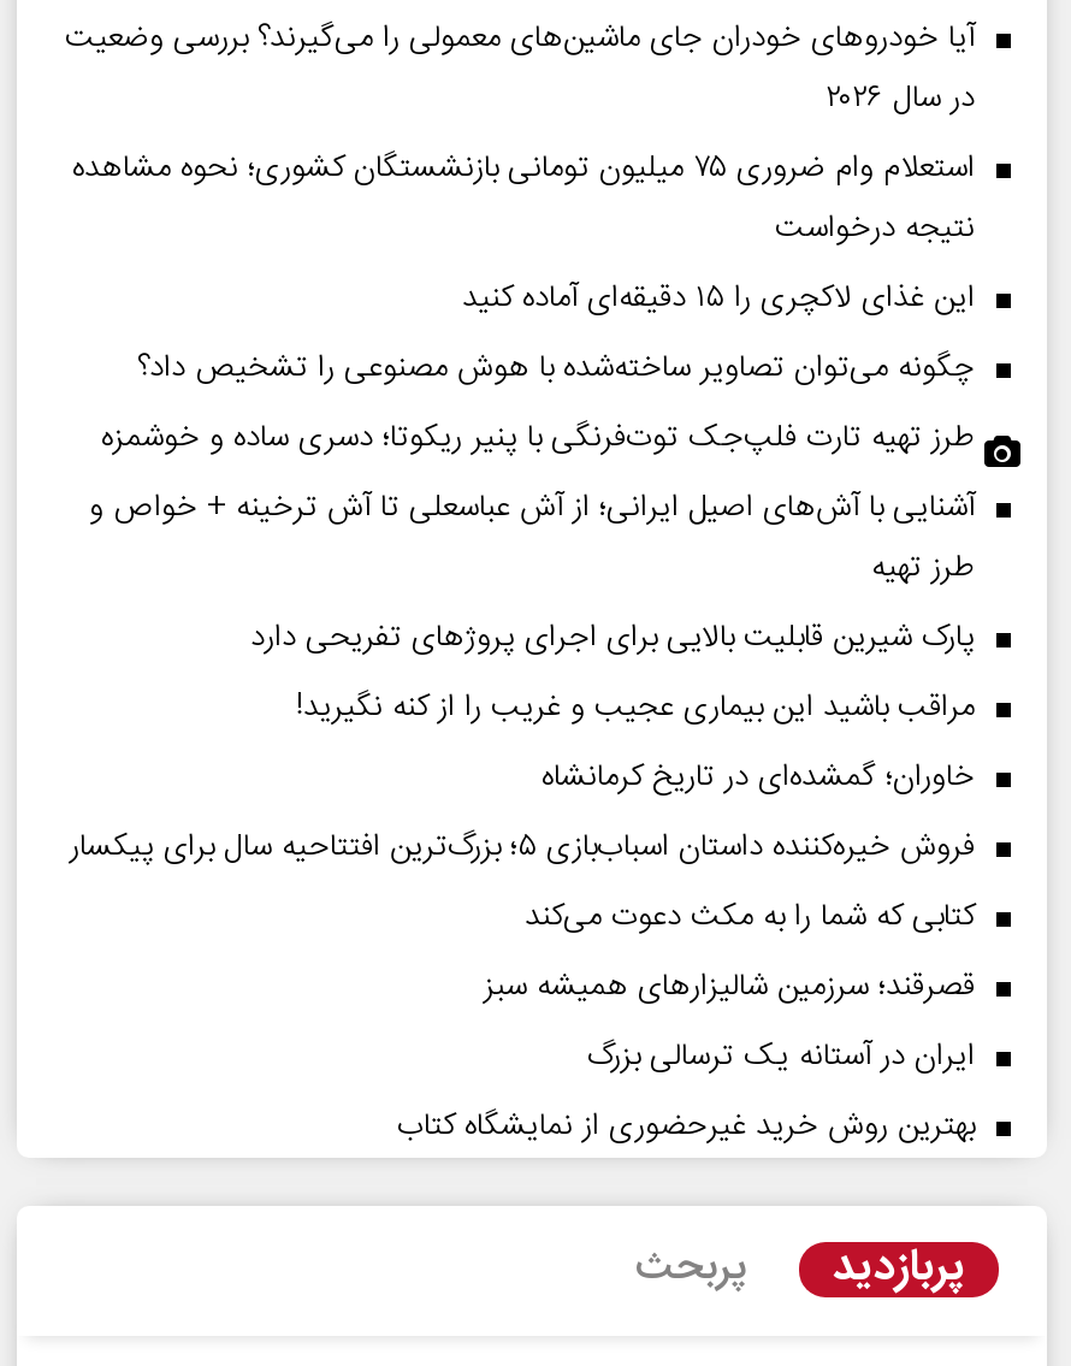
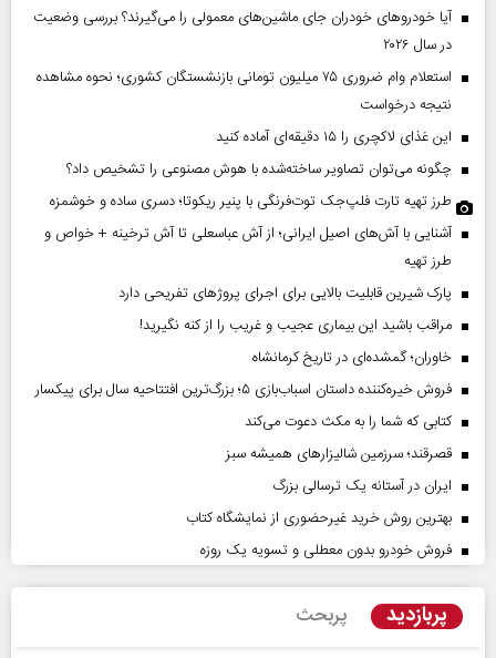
none -> [200,538,452,562] فروش خودرو بدون معطلی و تسویه یک روزه

